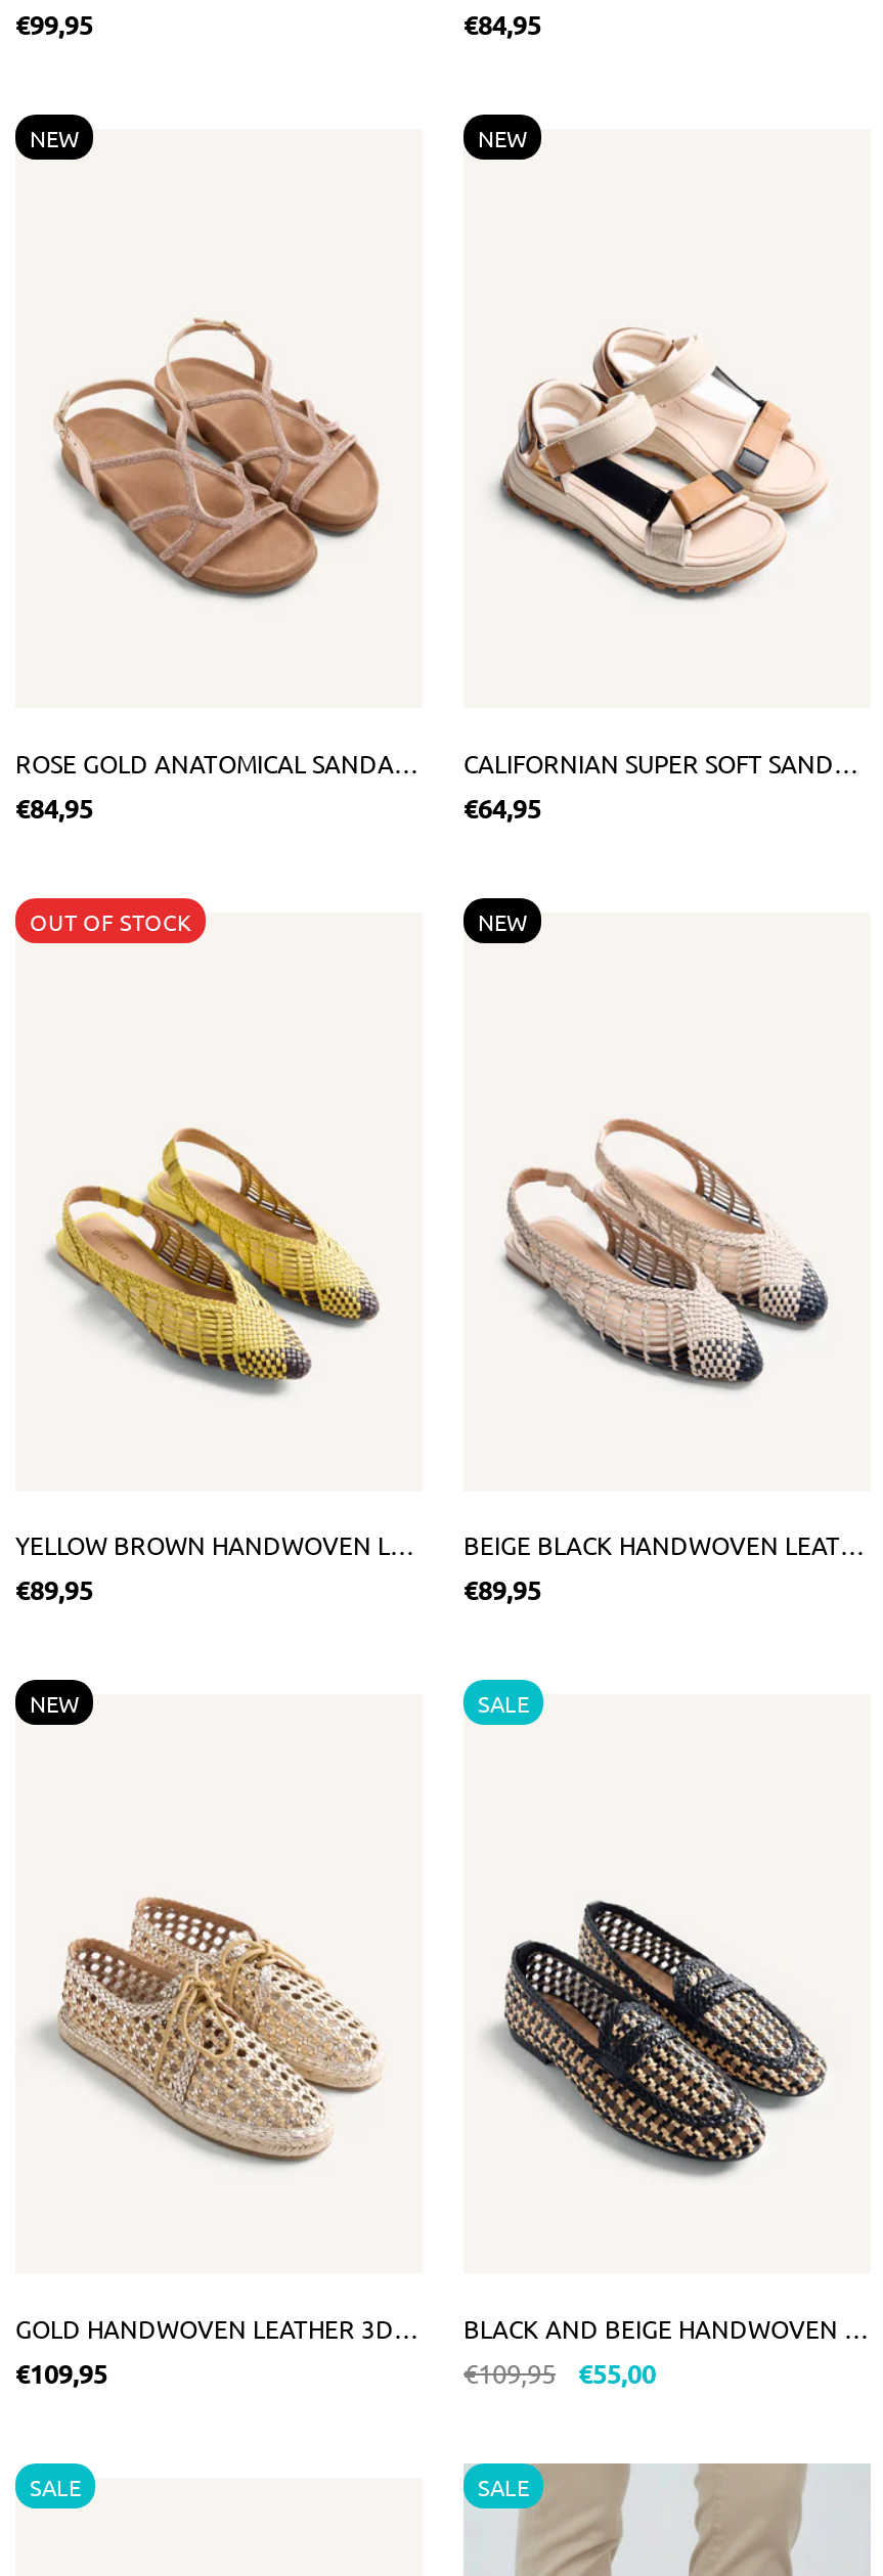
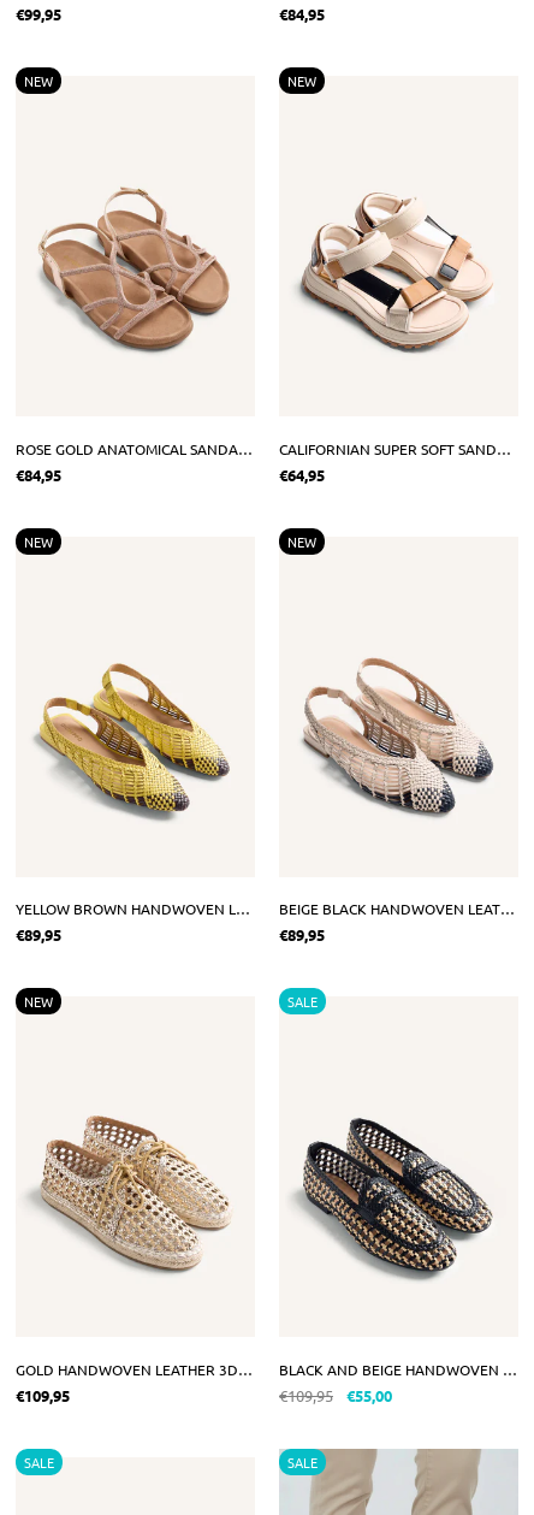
[30,903,191,936] OUT OF STOCK -> [24,531,53,551] NEW

